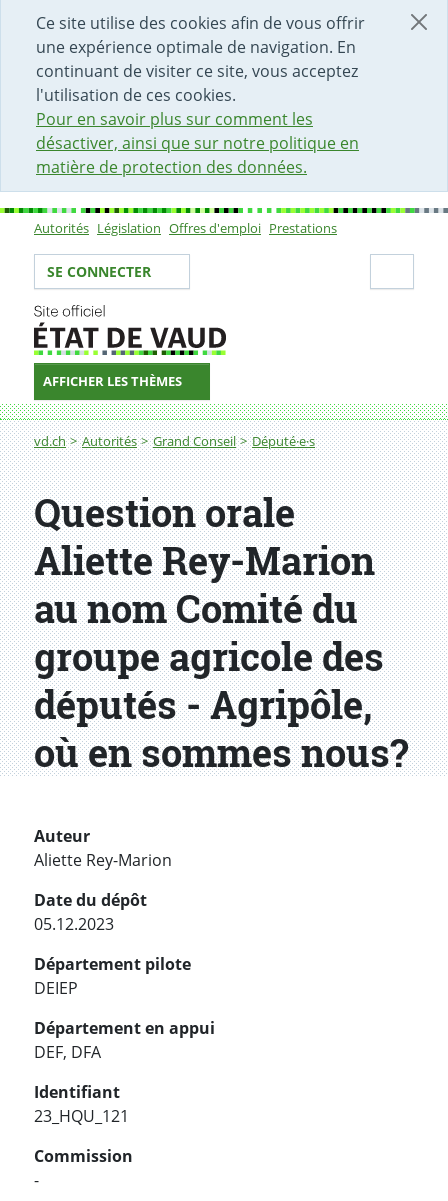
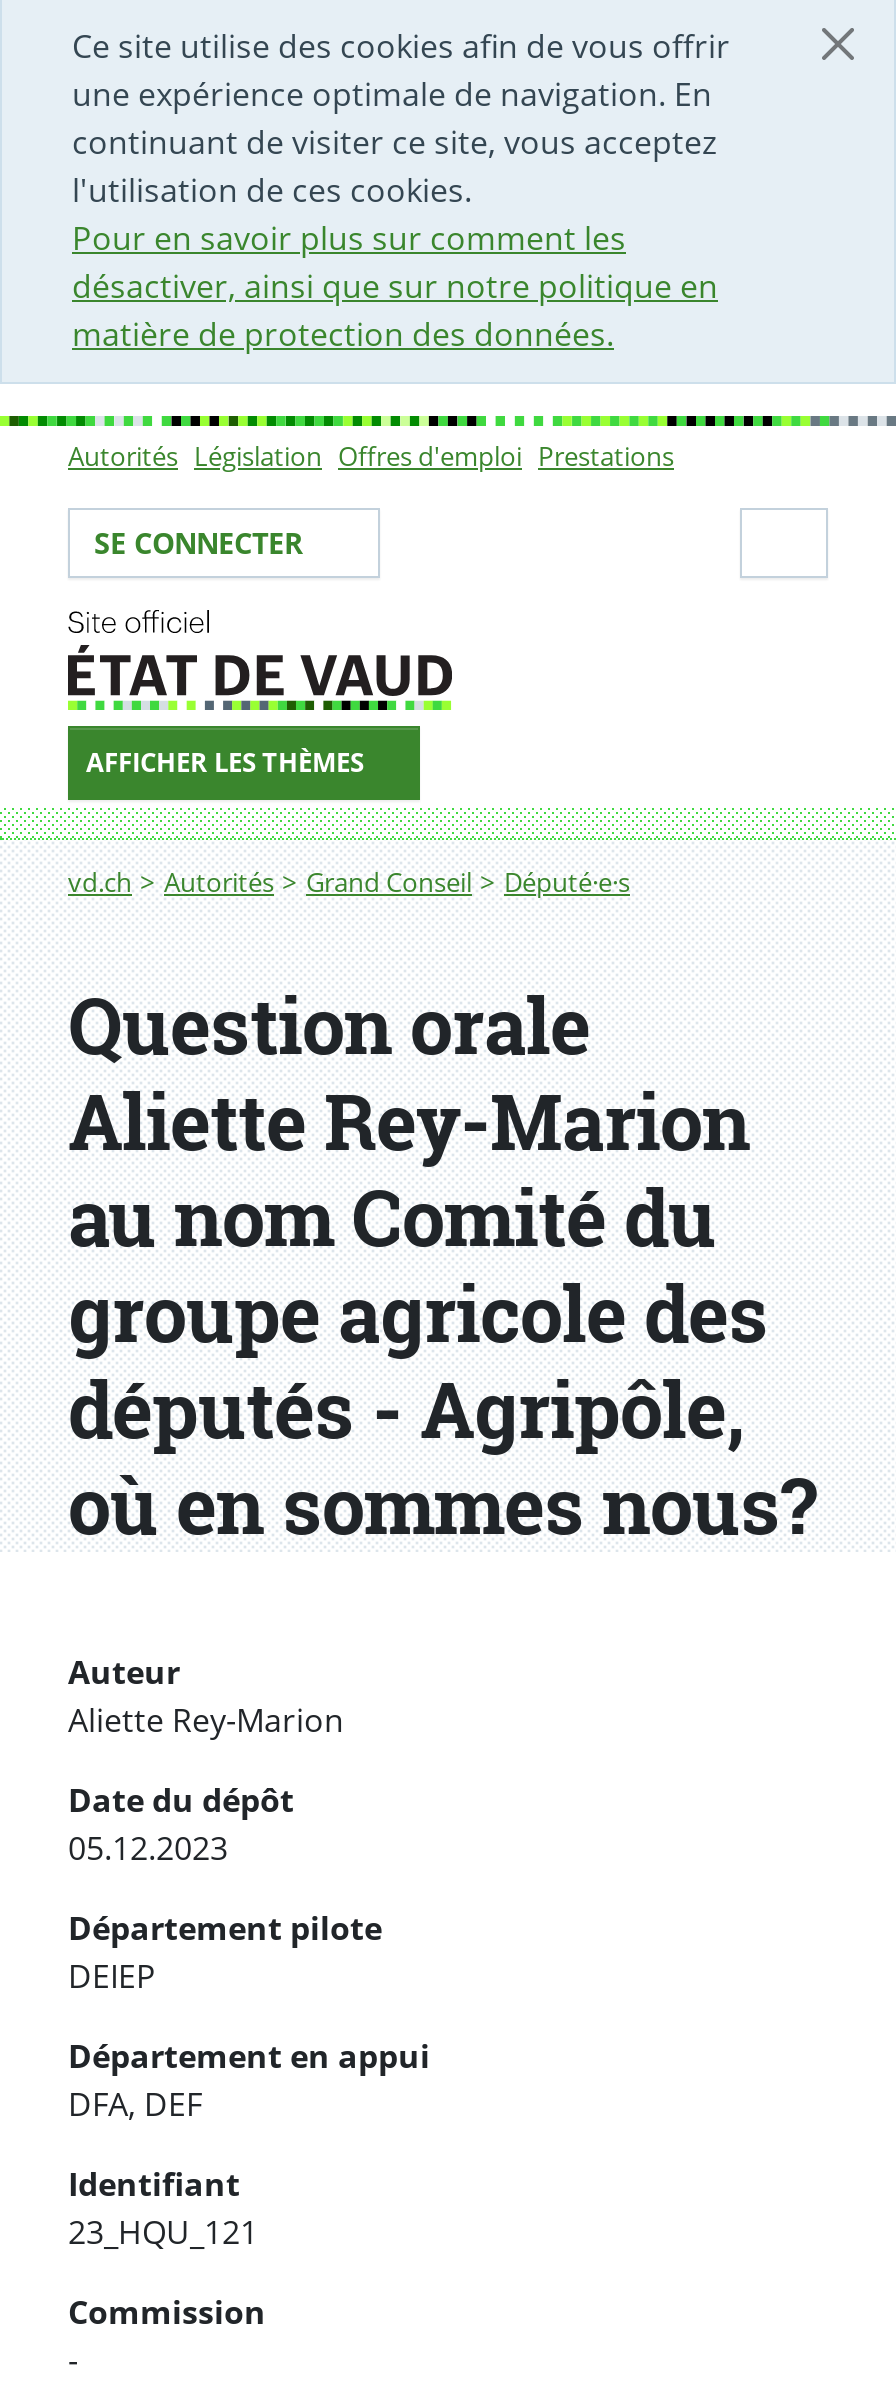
[34,1041,101,1063] DEF, DFA -> [68,2082,202,2126] DFA, DEF

